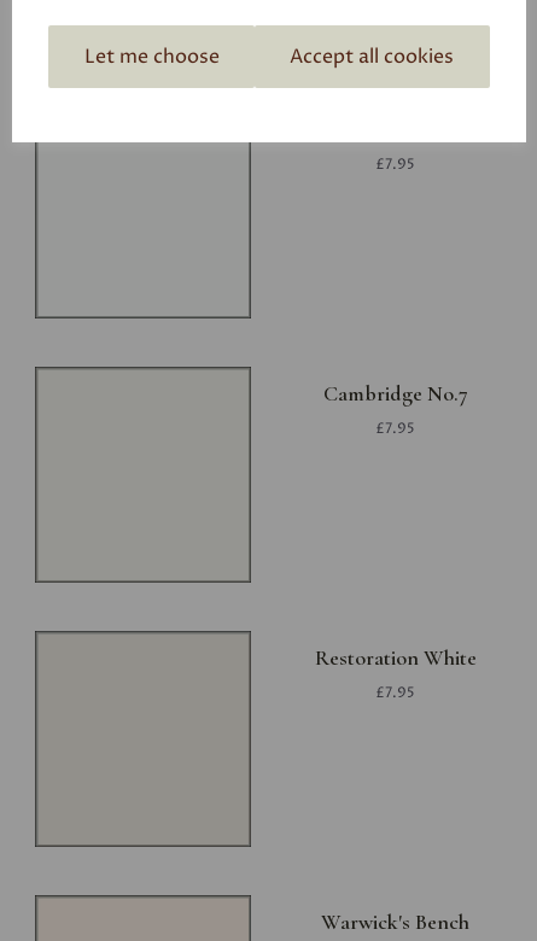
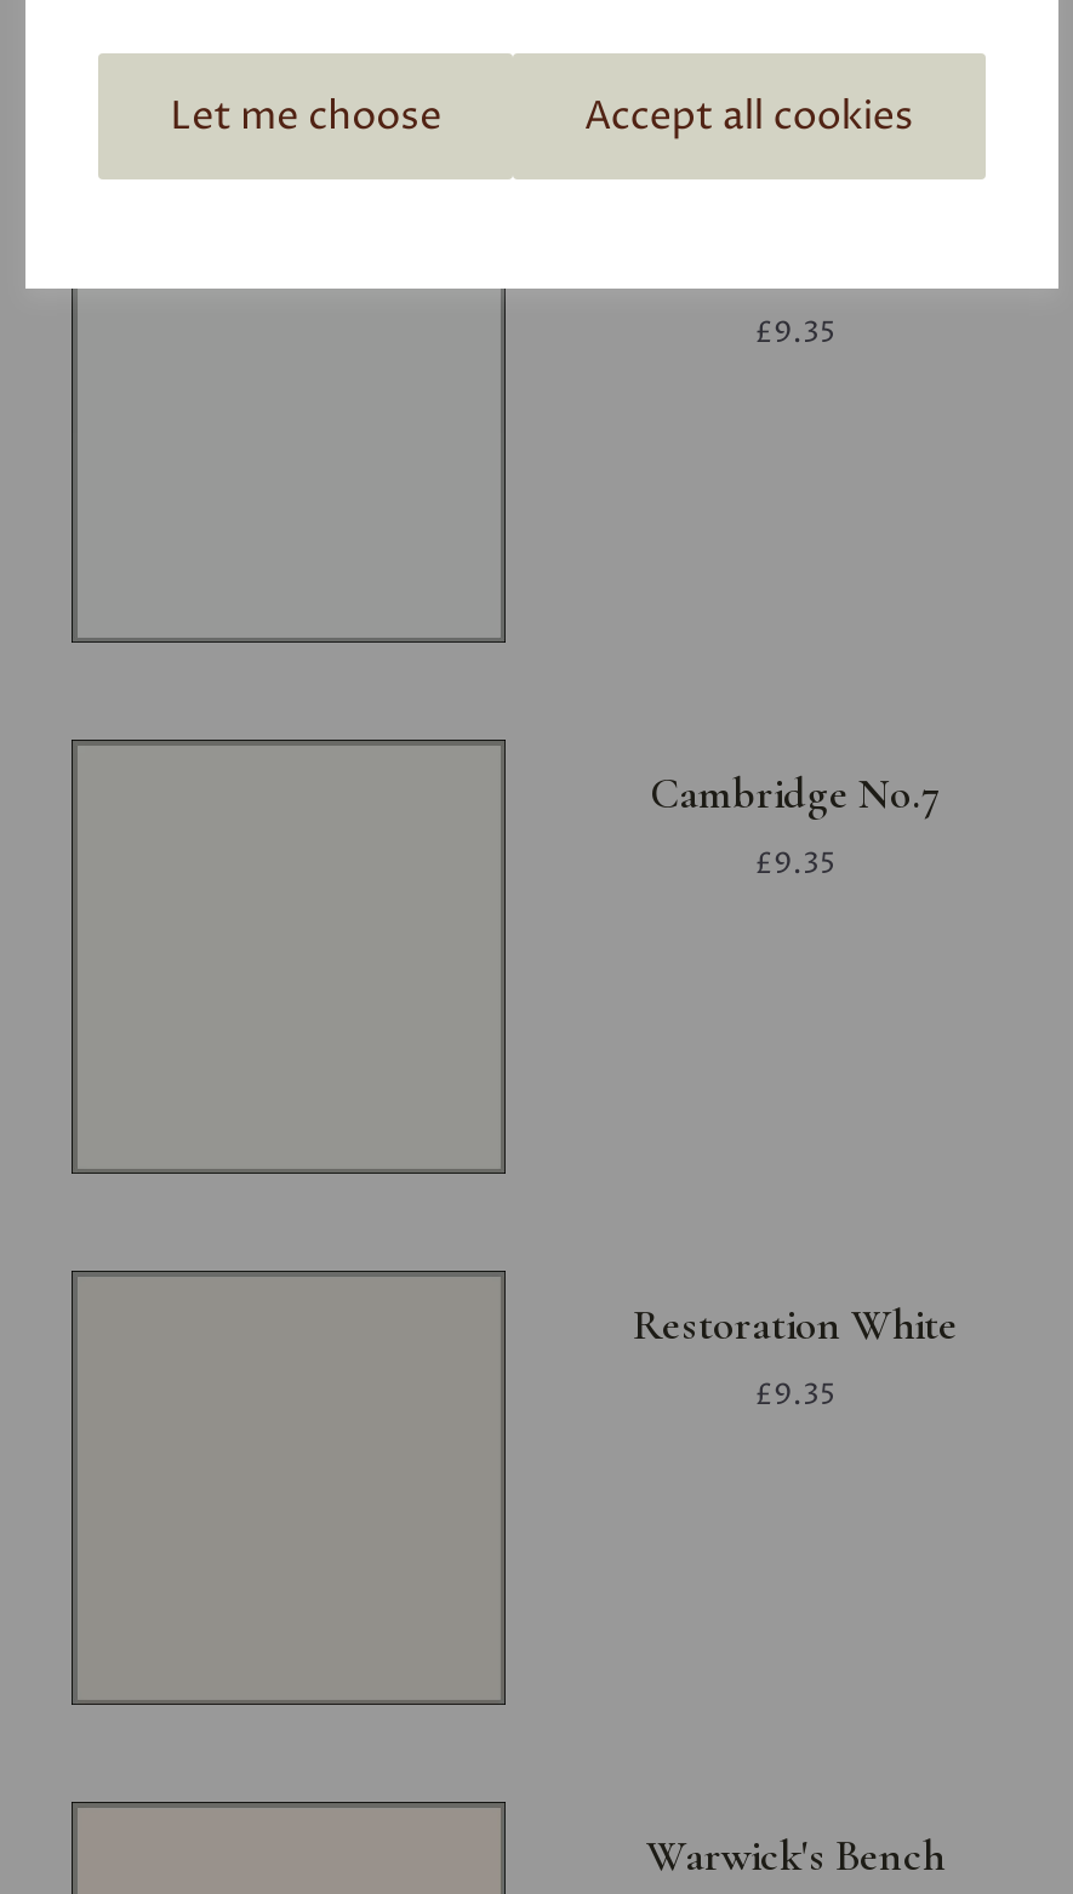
[375,155,415,175] £7.95 -> [754,314,837,355] £9.35
[375,419,415,439] £7.95 -> [754,845,837,886] £9.35
[375,683,415,704] £7.95 -> [754,1376,837,1417] £9.35

